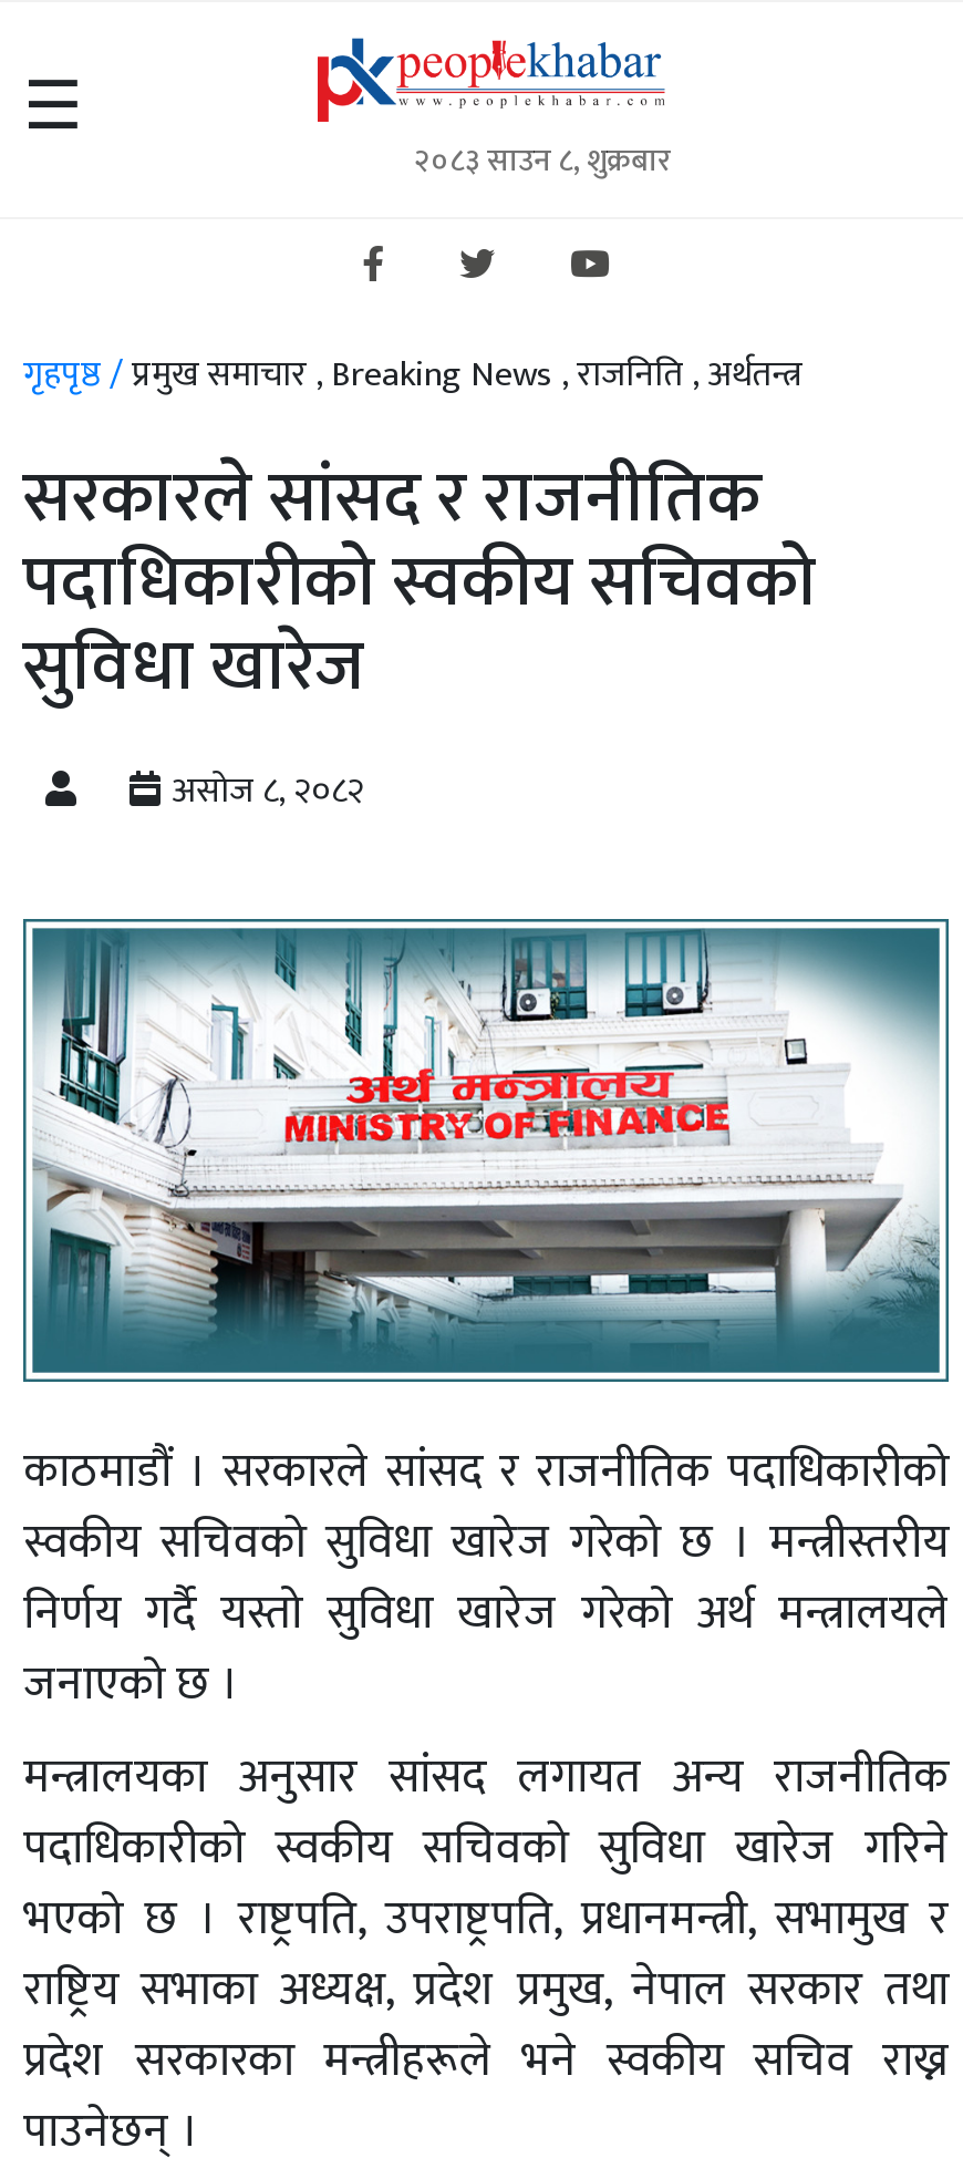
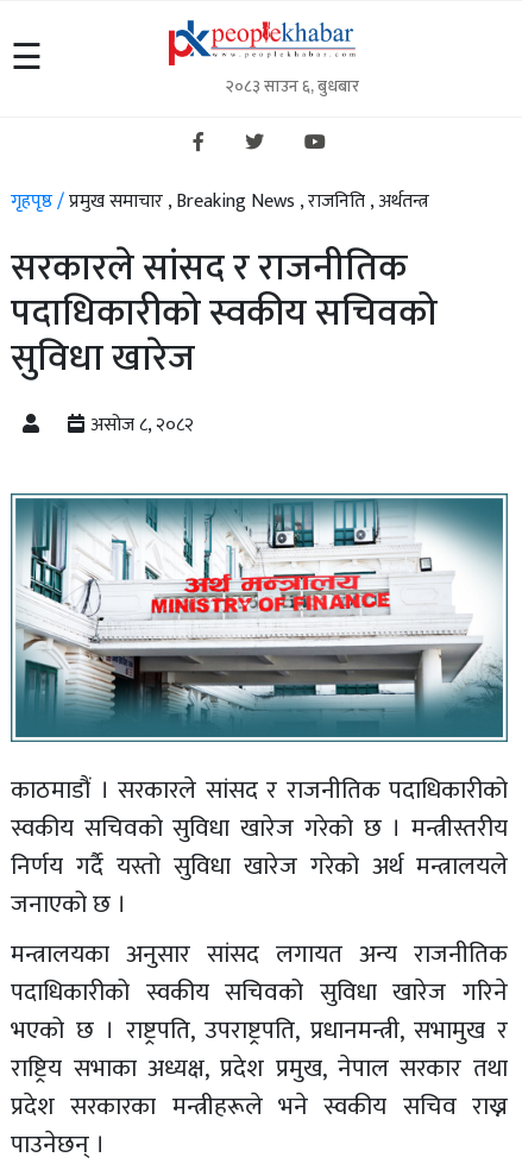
[414,135,671,186] २०८३ साउन ८, शुक्रबार -> [224,72,359,100] २०८३ साउन ६, बुधबार

